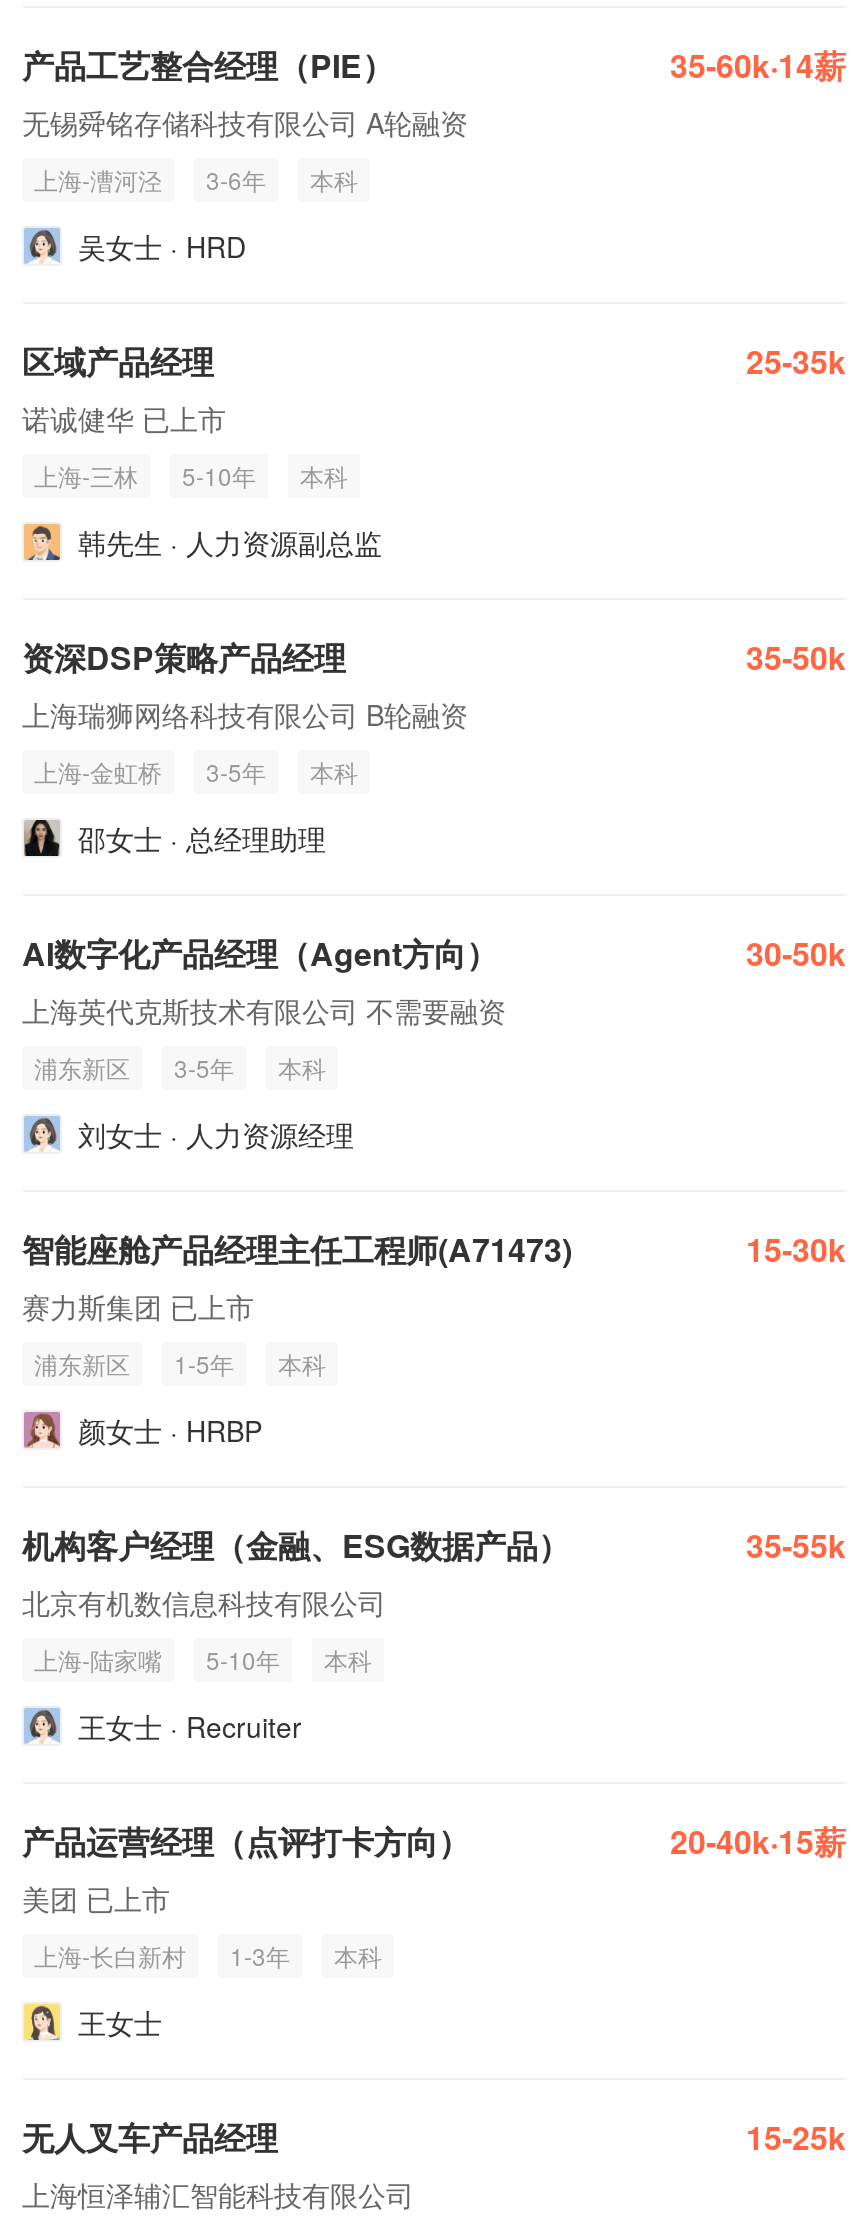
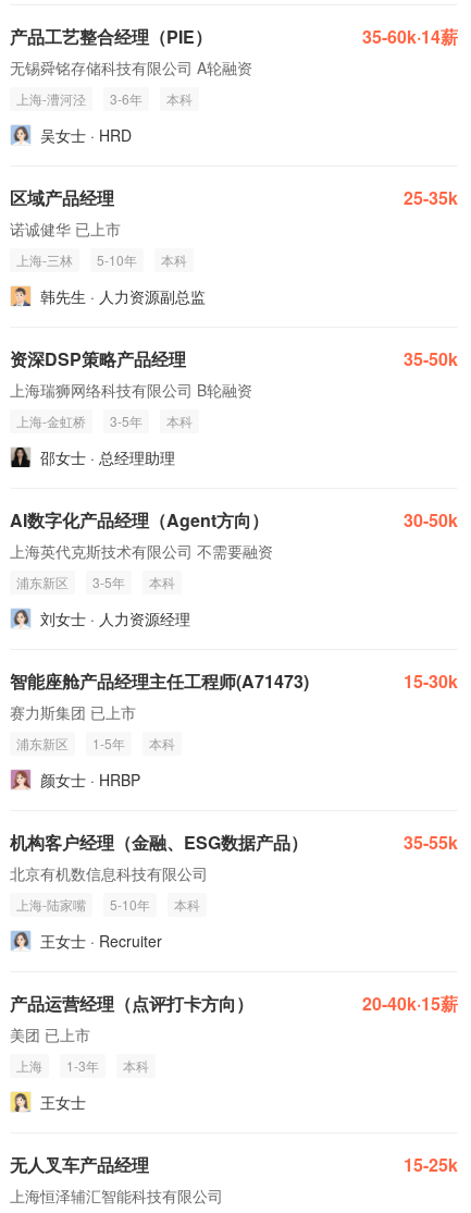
[34,1938,186,1972] 上海-长白新村 -> [16,1056,42,1075] 上海

